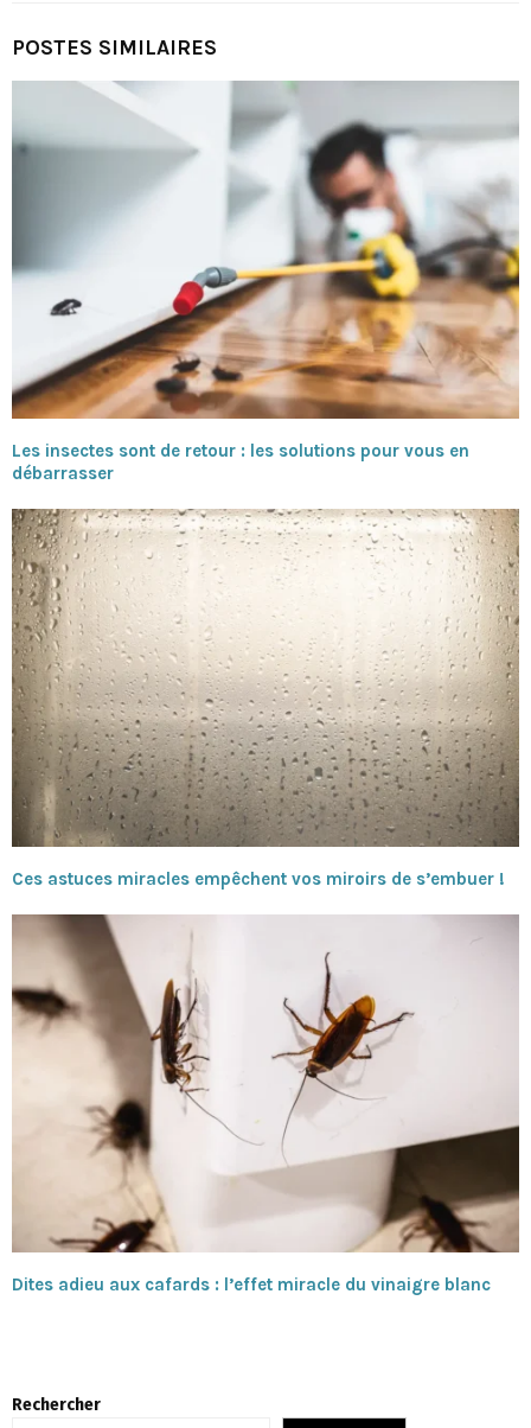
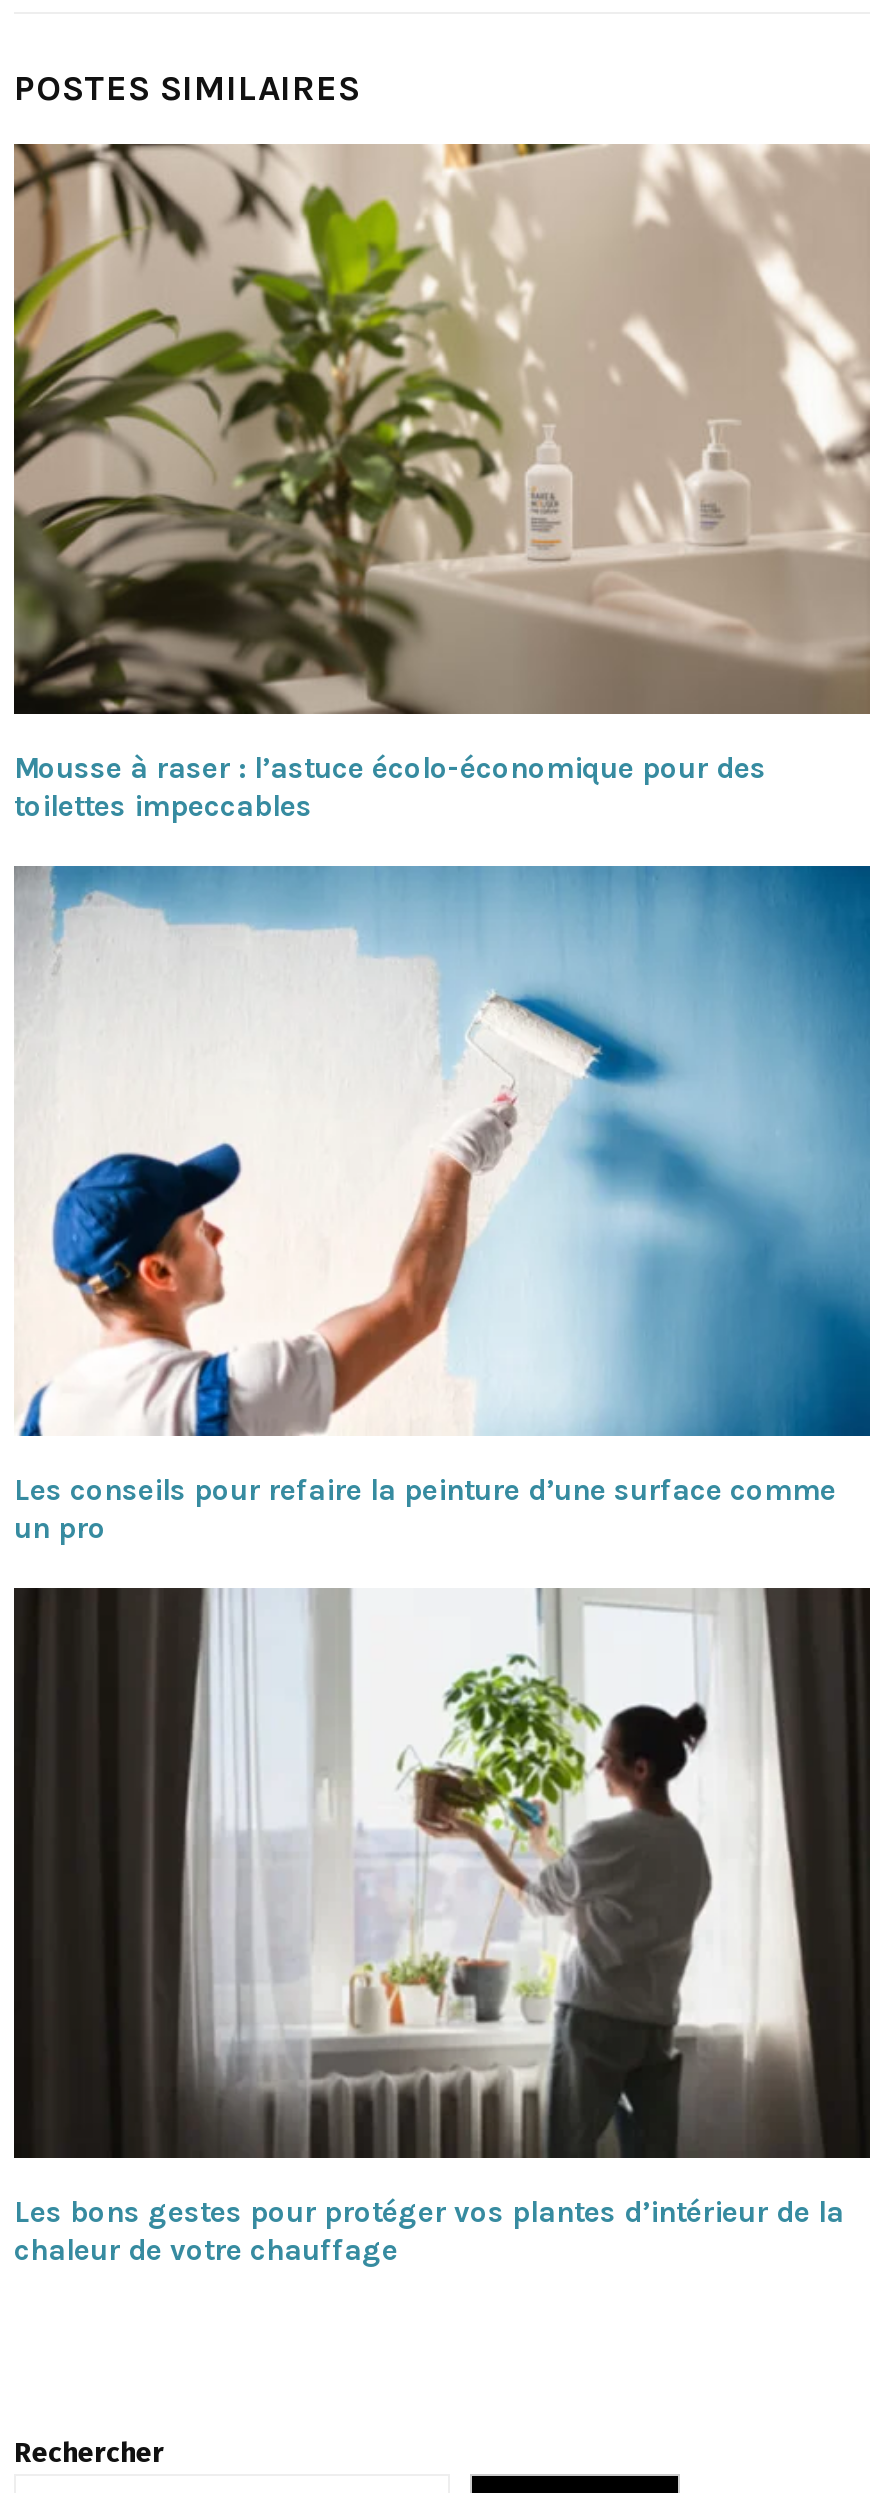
[11,81,519,484] [image] | Les insectes sont de retour : les solutions pour vous en | débarrasser -> [12,142,870,824] [image] | Mousse à raser : l’astuce écolo-économique pour des | toilettes impeccables
[11,508,520,890] [image] | Ces astuces miracles empêchent vos miroirs de s’embuer ! -> [14,864,872,1546] [image] | Les conseils pour refaire la peinture d’une surface comme | un pro
[11,913,520,1296] [image] | Dites adieu aux cafards : l’effet miracle du vinaigre blanc -> [12,1600,872,2269] [image] | Les bons gestes pour protéger vos plantes d’intérieur de la | chaleur de votre chauffage

